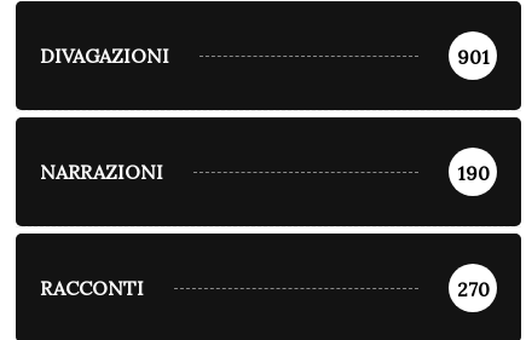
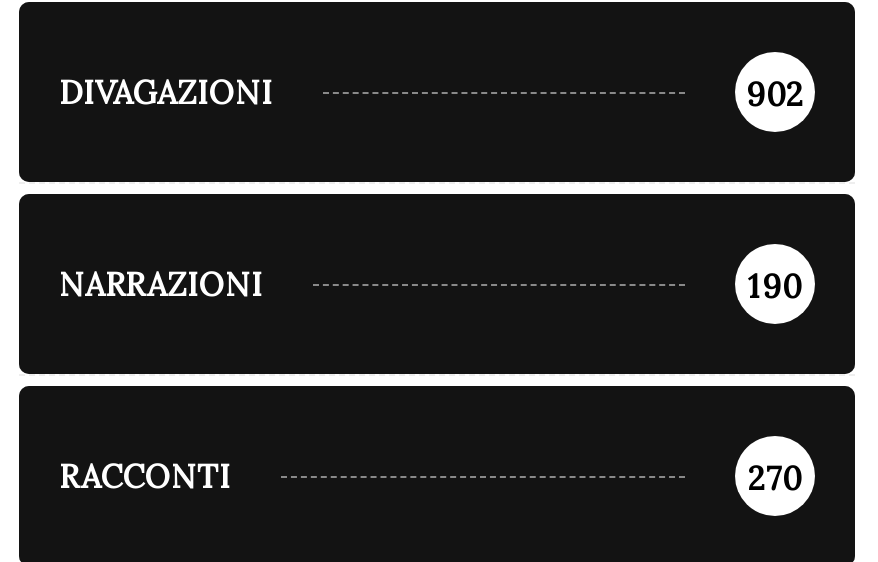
[456,45,489,69] 901 -> [746,74,804,114] 902

